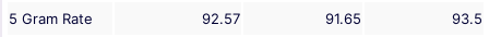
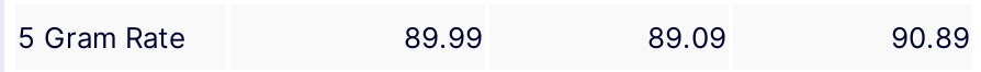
[202,10,240,28] 92.57 -> [404,21,483,55] 89.99
[325,10,361,28] 91.65 -> [647,21,726,55] 89.09
[452,10,482,28] 93.5 -> [891,21,970,55] 90.89

